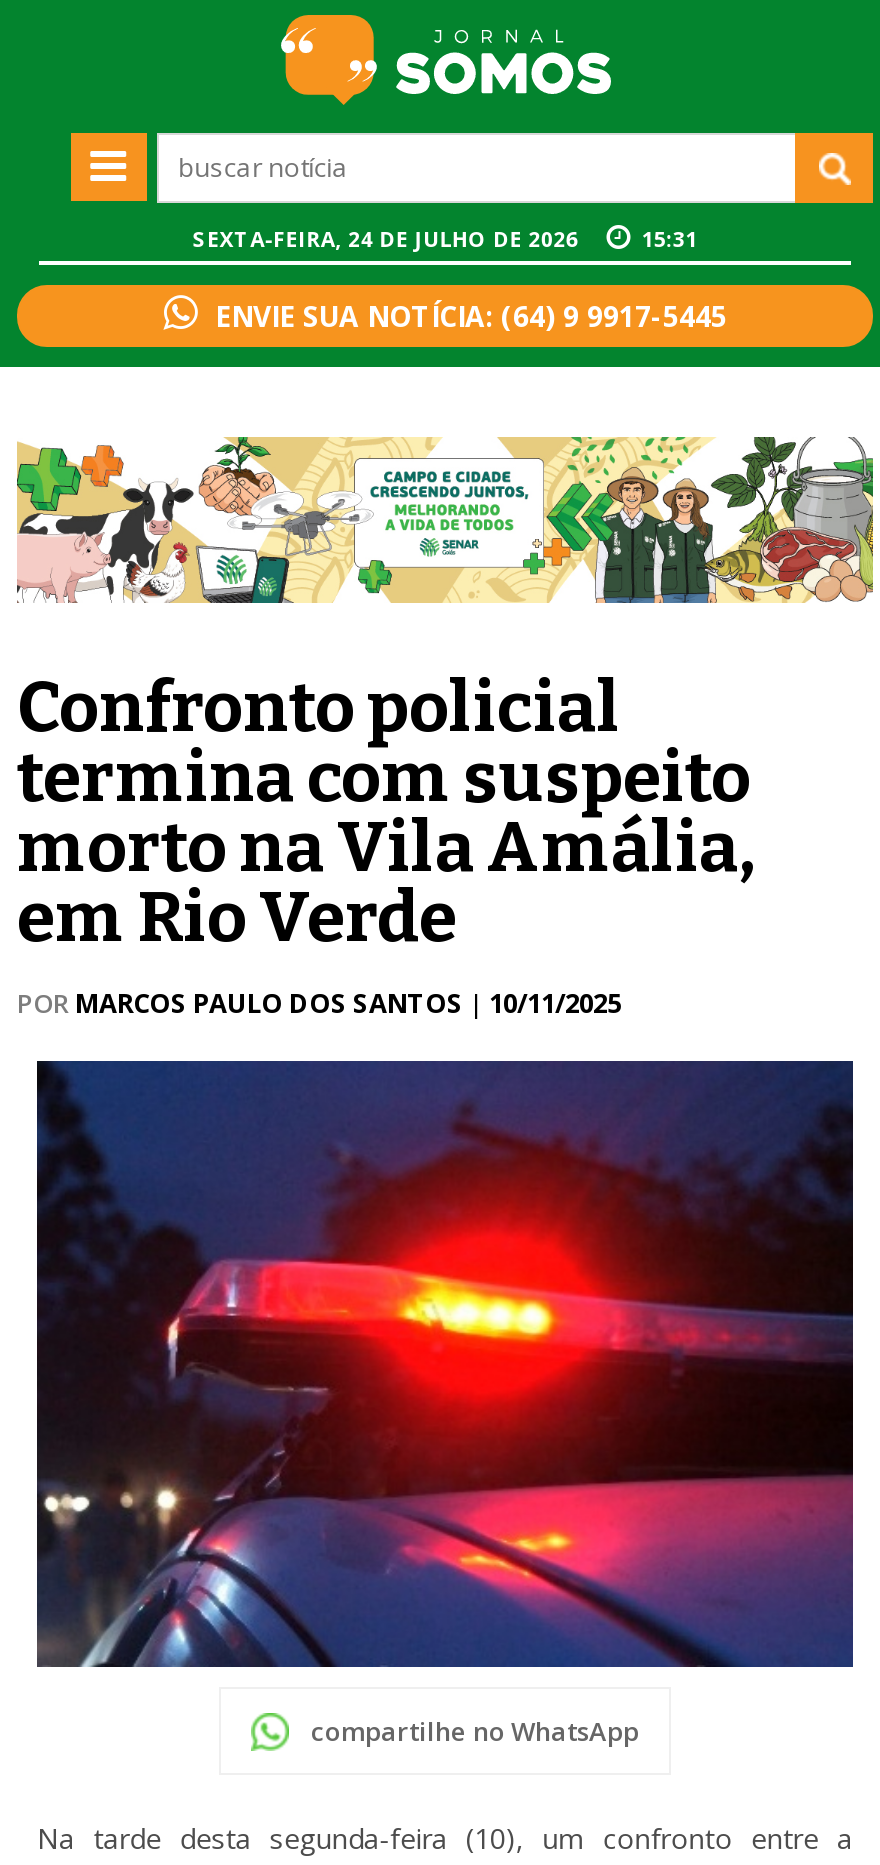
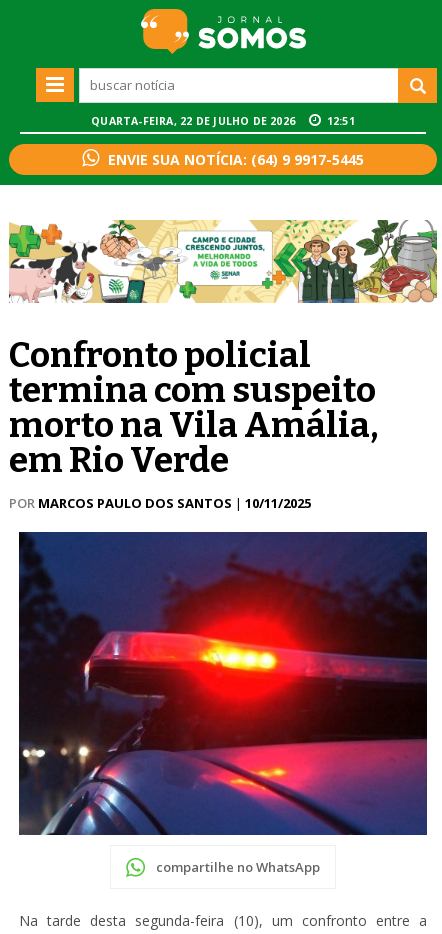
[193,226,584,254] SEXTA-FEIRA, 24 DE JULHO DE 2026 -> [91,114,298,128] QUARTA-FEIRA, 22 DE JULHO DE 2026
[641,226,697,254] 15:31 -> [327,114,355,128] 12:51

